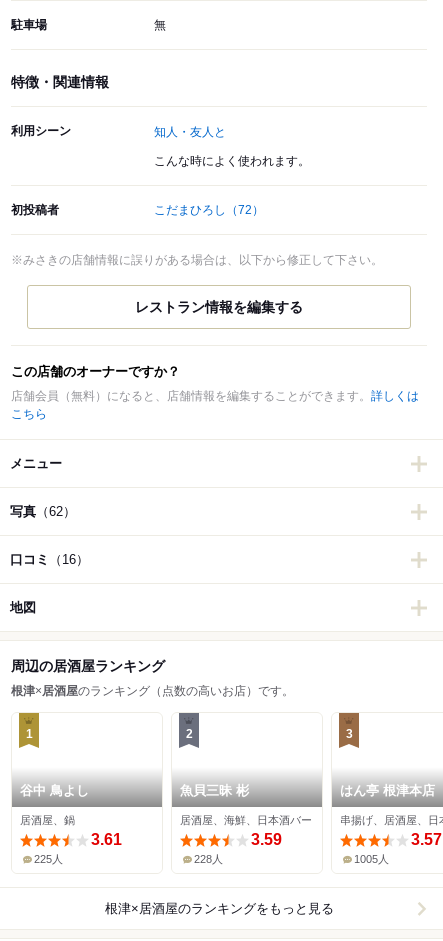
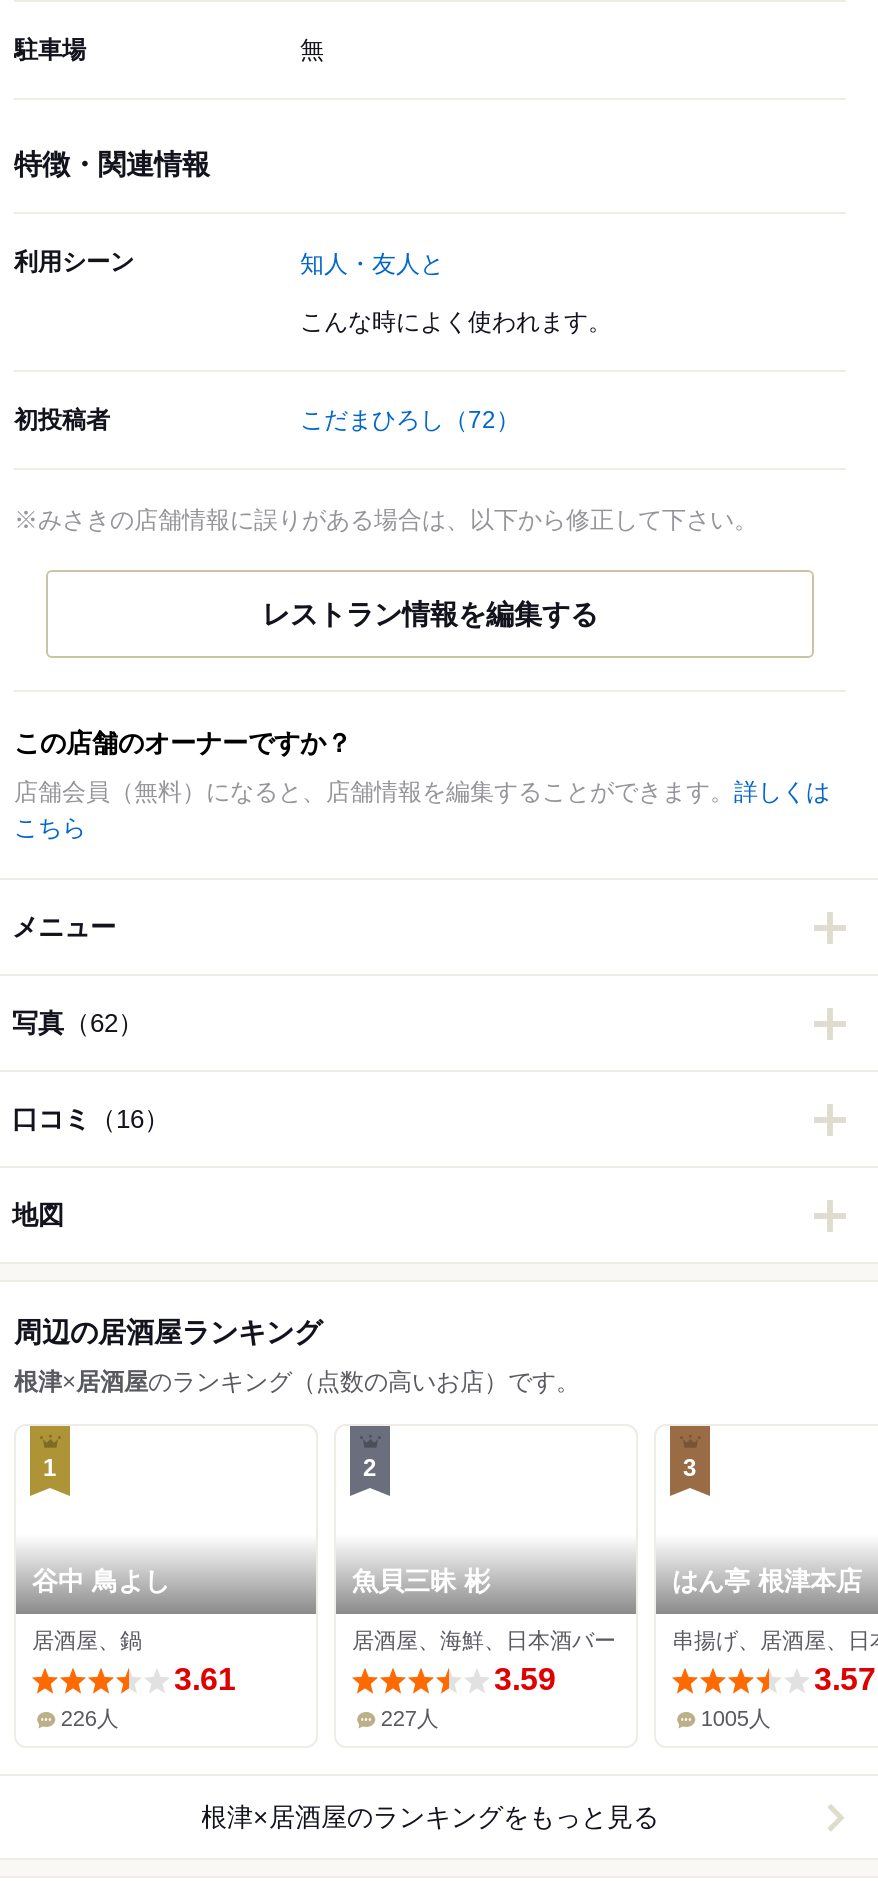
[34,853,63,865] 225人 -> [61,1706,119,1730] 226人
[194,853,223,865] 228人 -> [381,1706,439,1730] 227人

